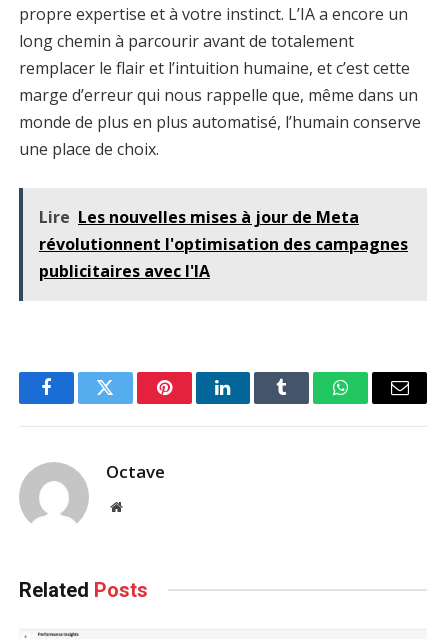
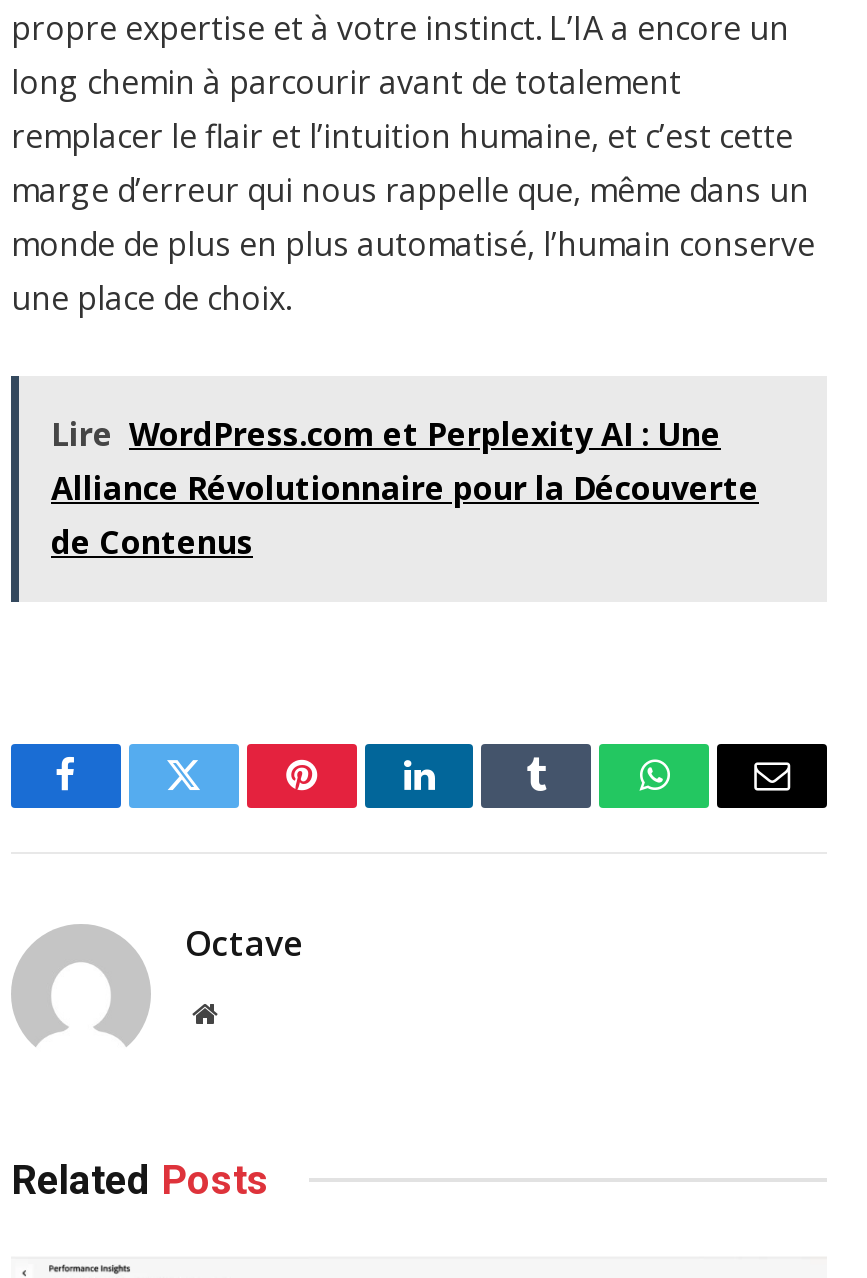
[39,206,408,282] Lire Les nouvelles mises à jour de Meta | révolutionnent l'optimisation des campagnes | publicitaires avec l'IA -> [51,411,759,563] Lire WordPress.com et Perplexity AI : Une | Alliance Révolutionnaire pour la Découverte | de Contenus

